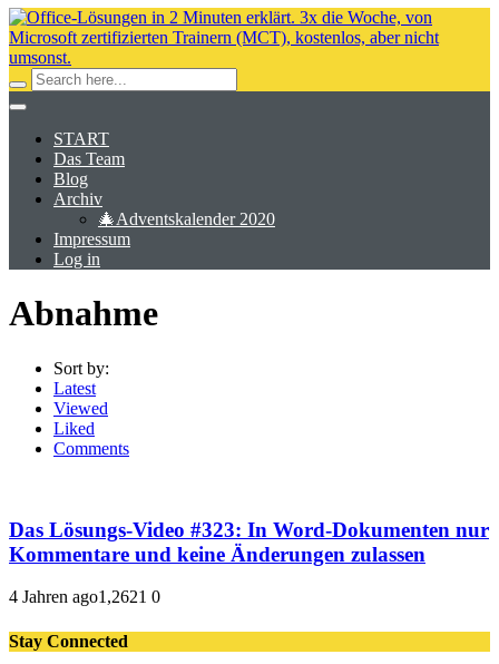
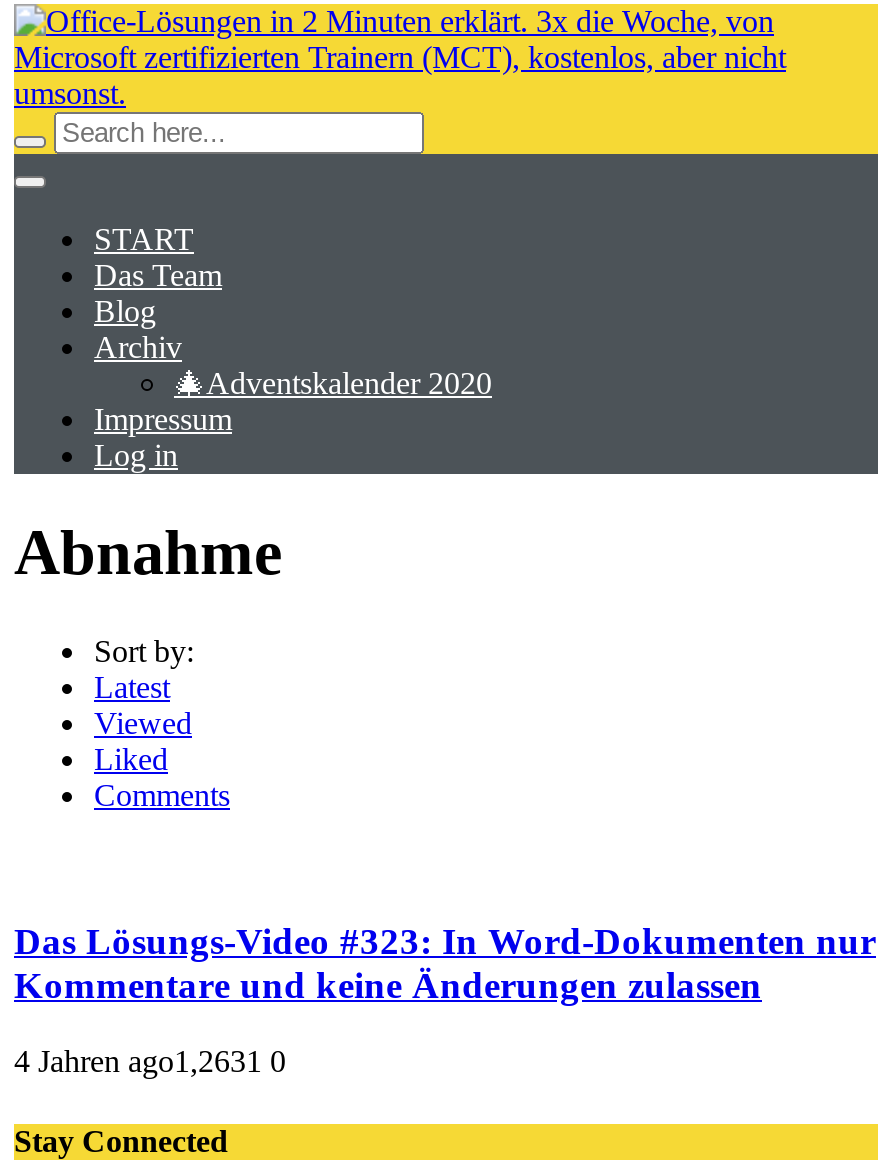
[9,587,160,606] 4 Jahren ago1,2621 0 -> [14,1045,286,1079] 4 Jahren ago1,2631 0

